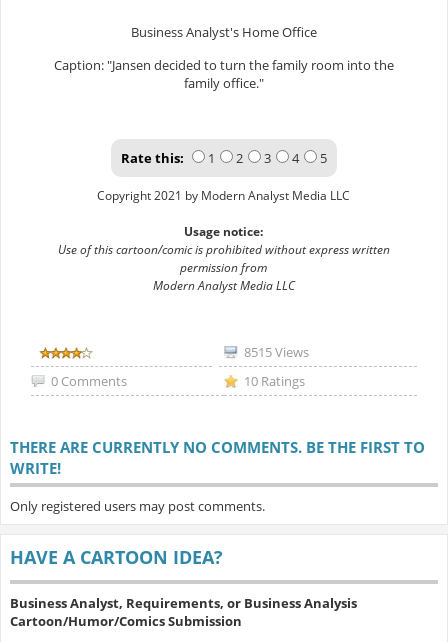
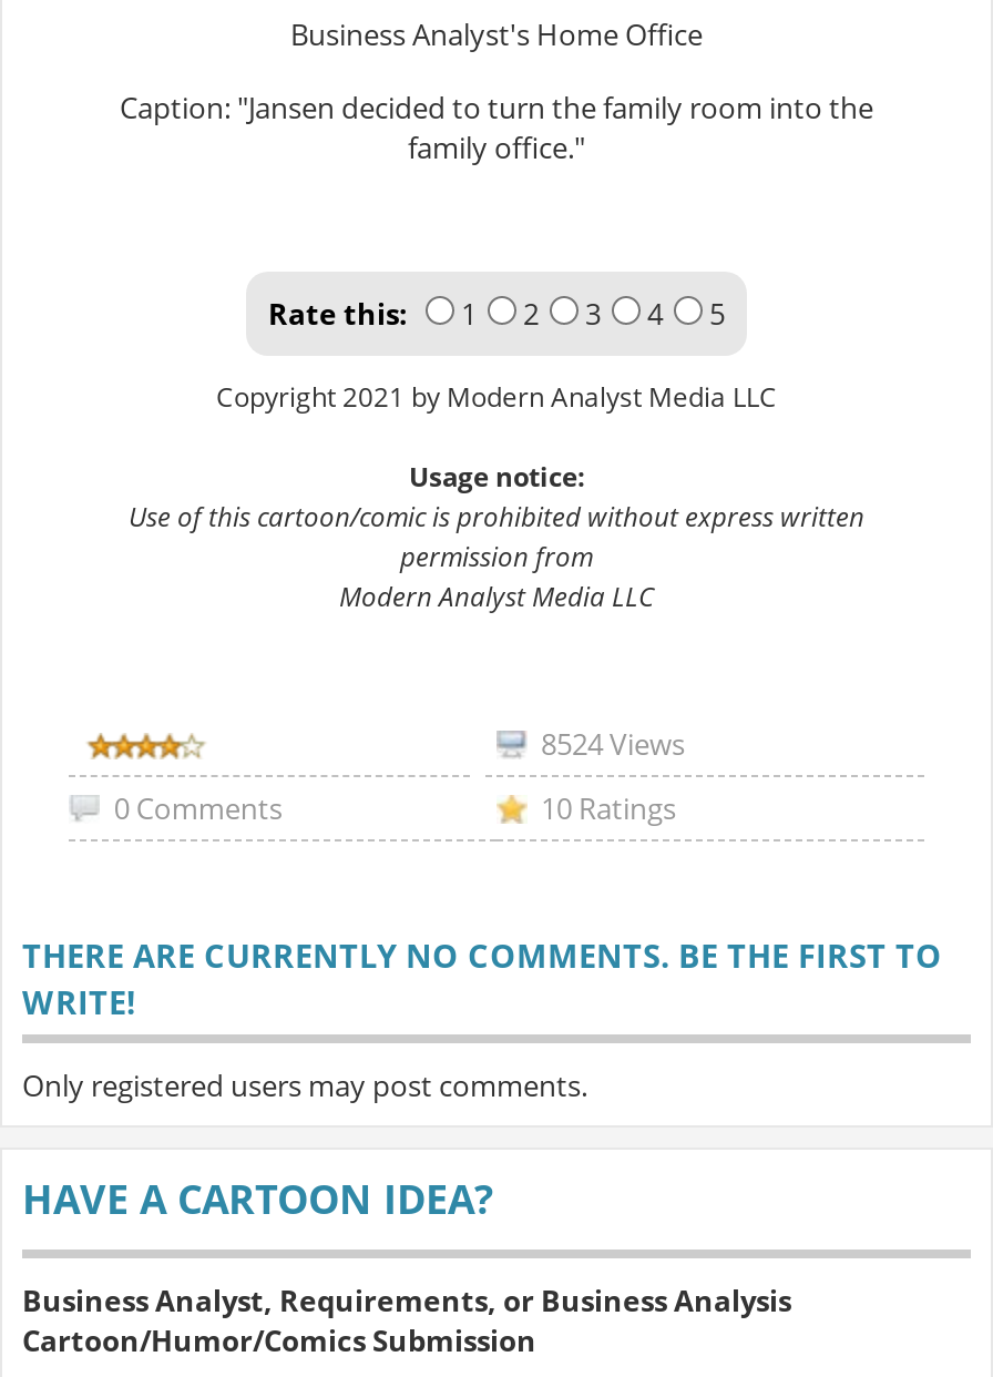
[244,343,309,361] 8515 Views -> [541,724,685,764] 8524 Views

